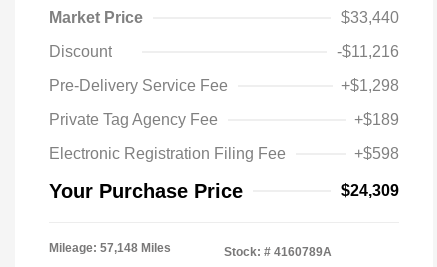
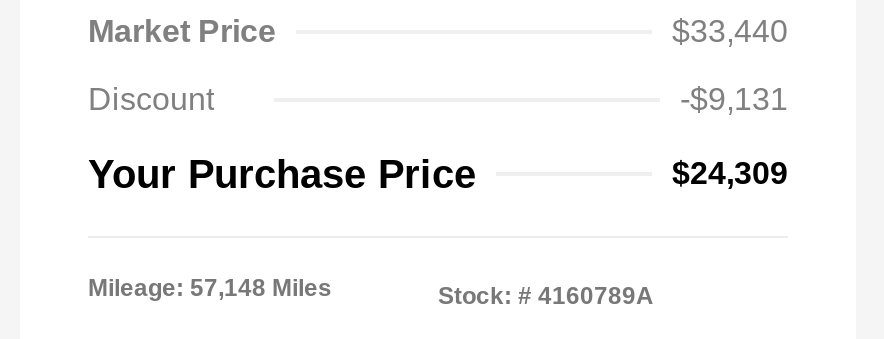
[49,43,399,162] -$11,216 | Pre-Delivery Service Fee | +$1,298 | Private Tag Agency Fee | +$189 | Electronic Registration Filing Fee | +$598 -> [680,82,788,116] -$9,131

